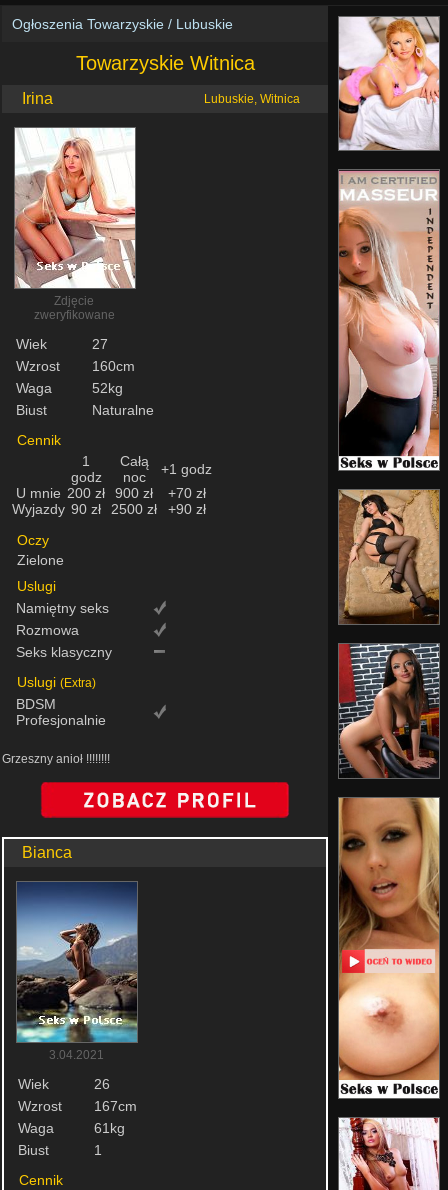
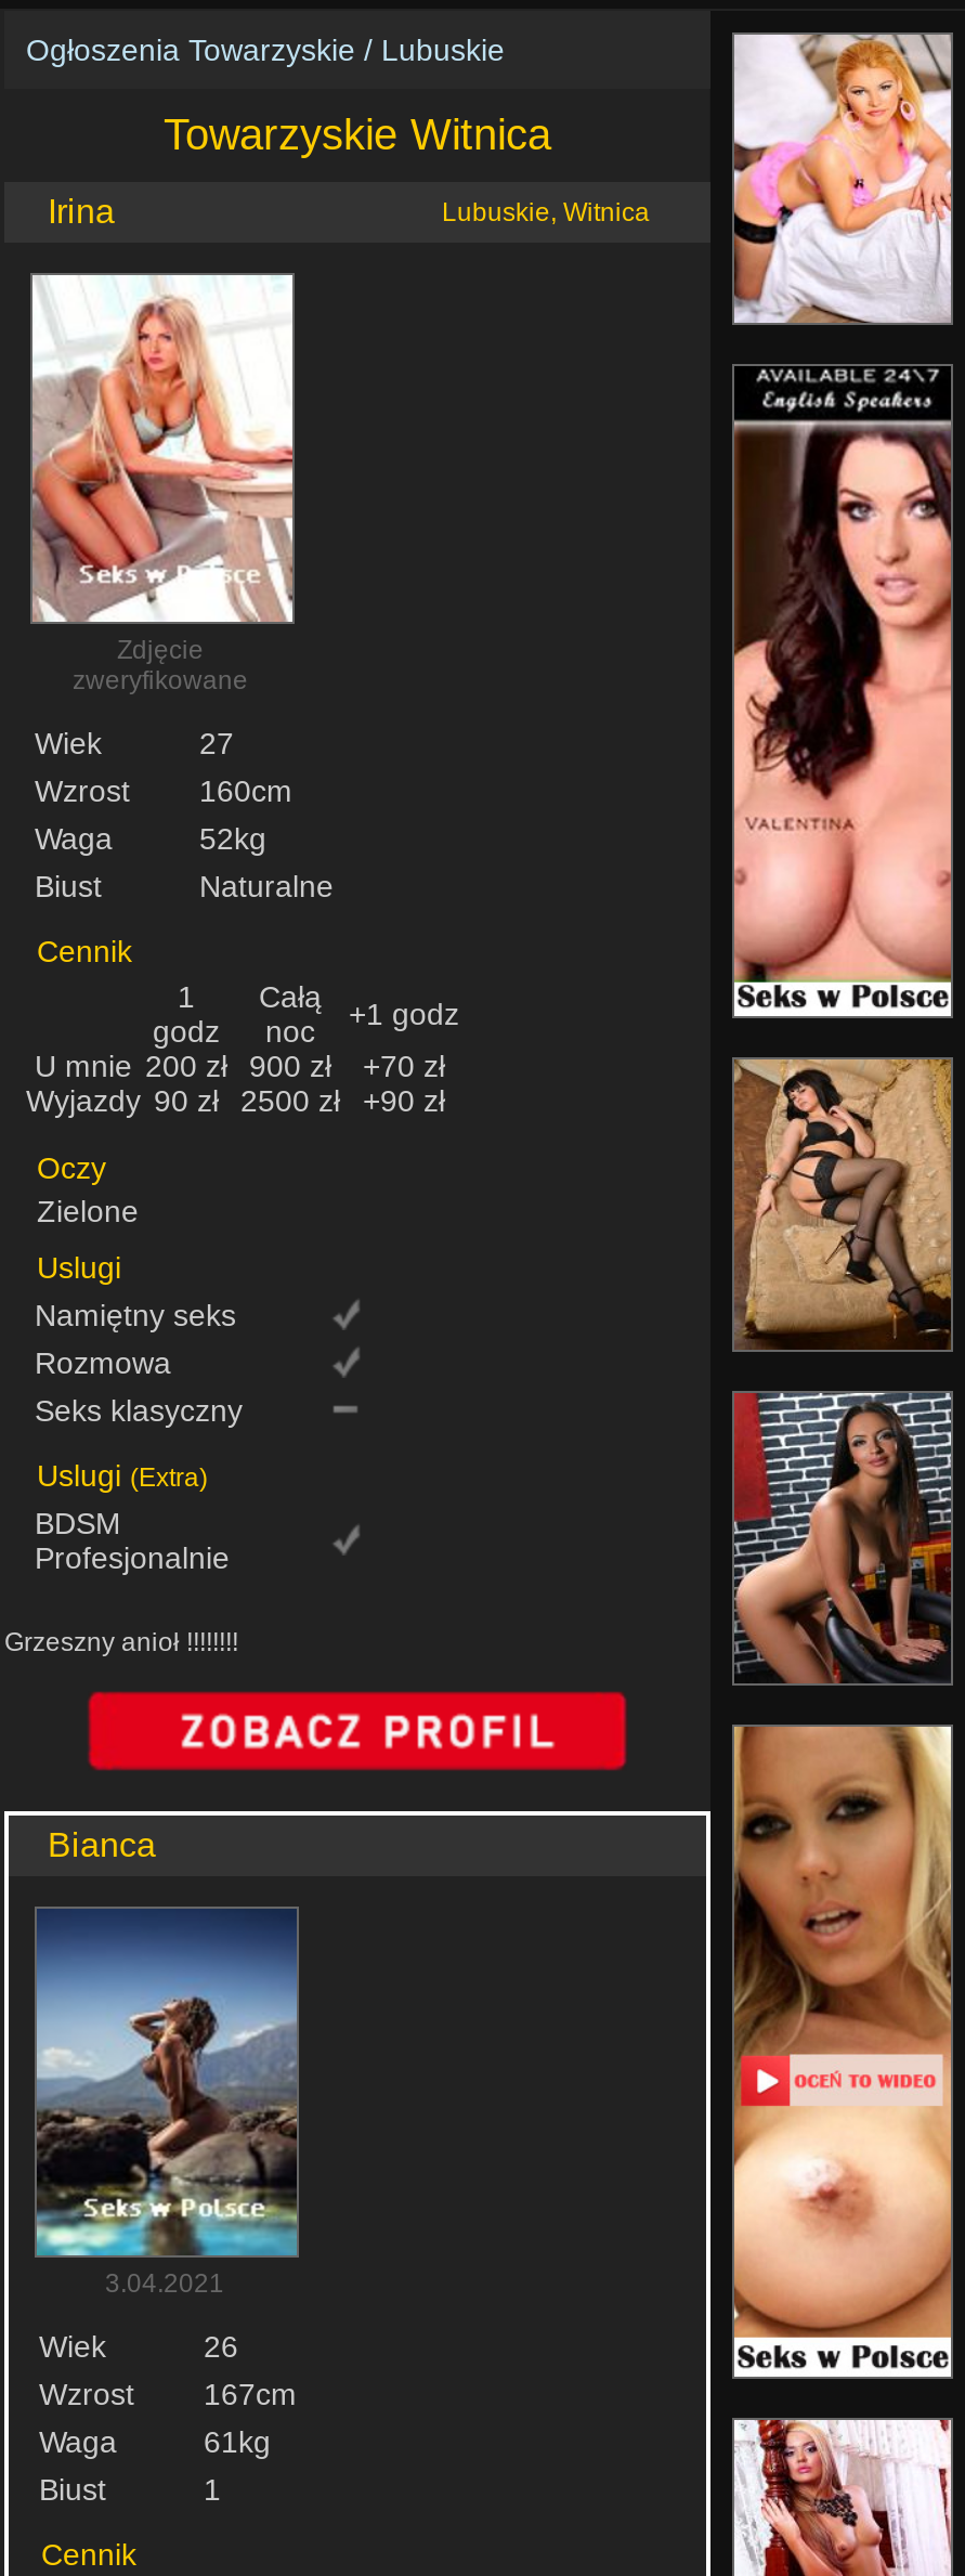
[338,170,440,468] [image] -> [732,366,953,1014] [image]

